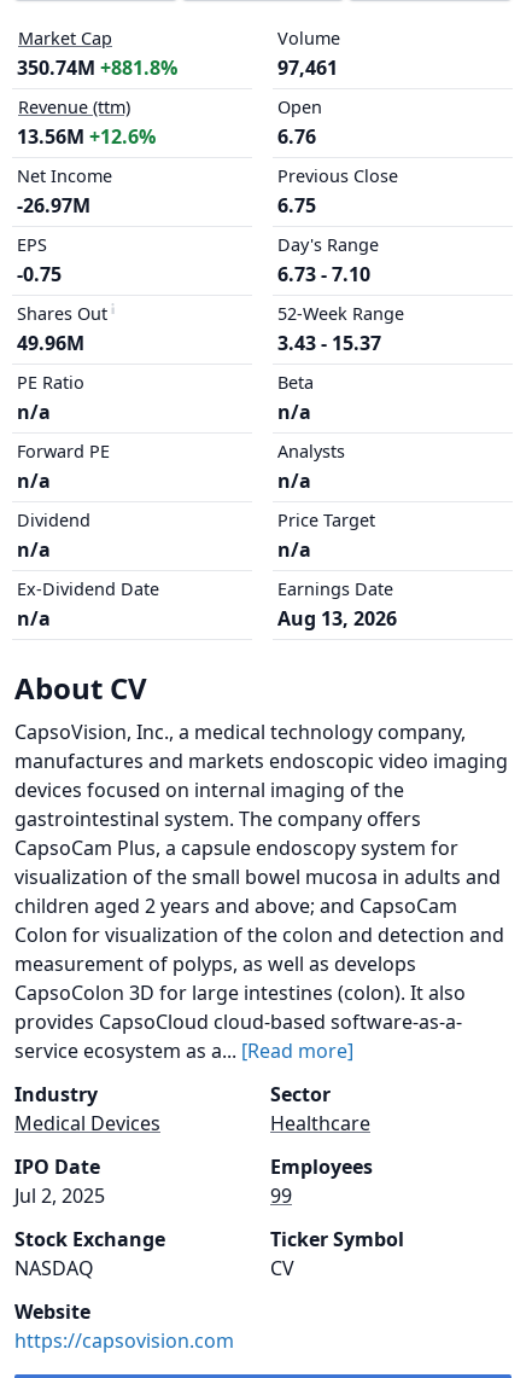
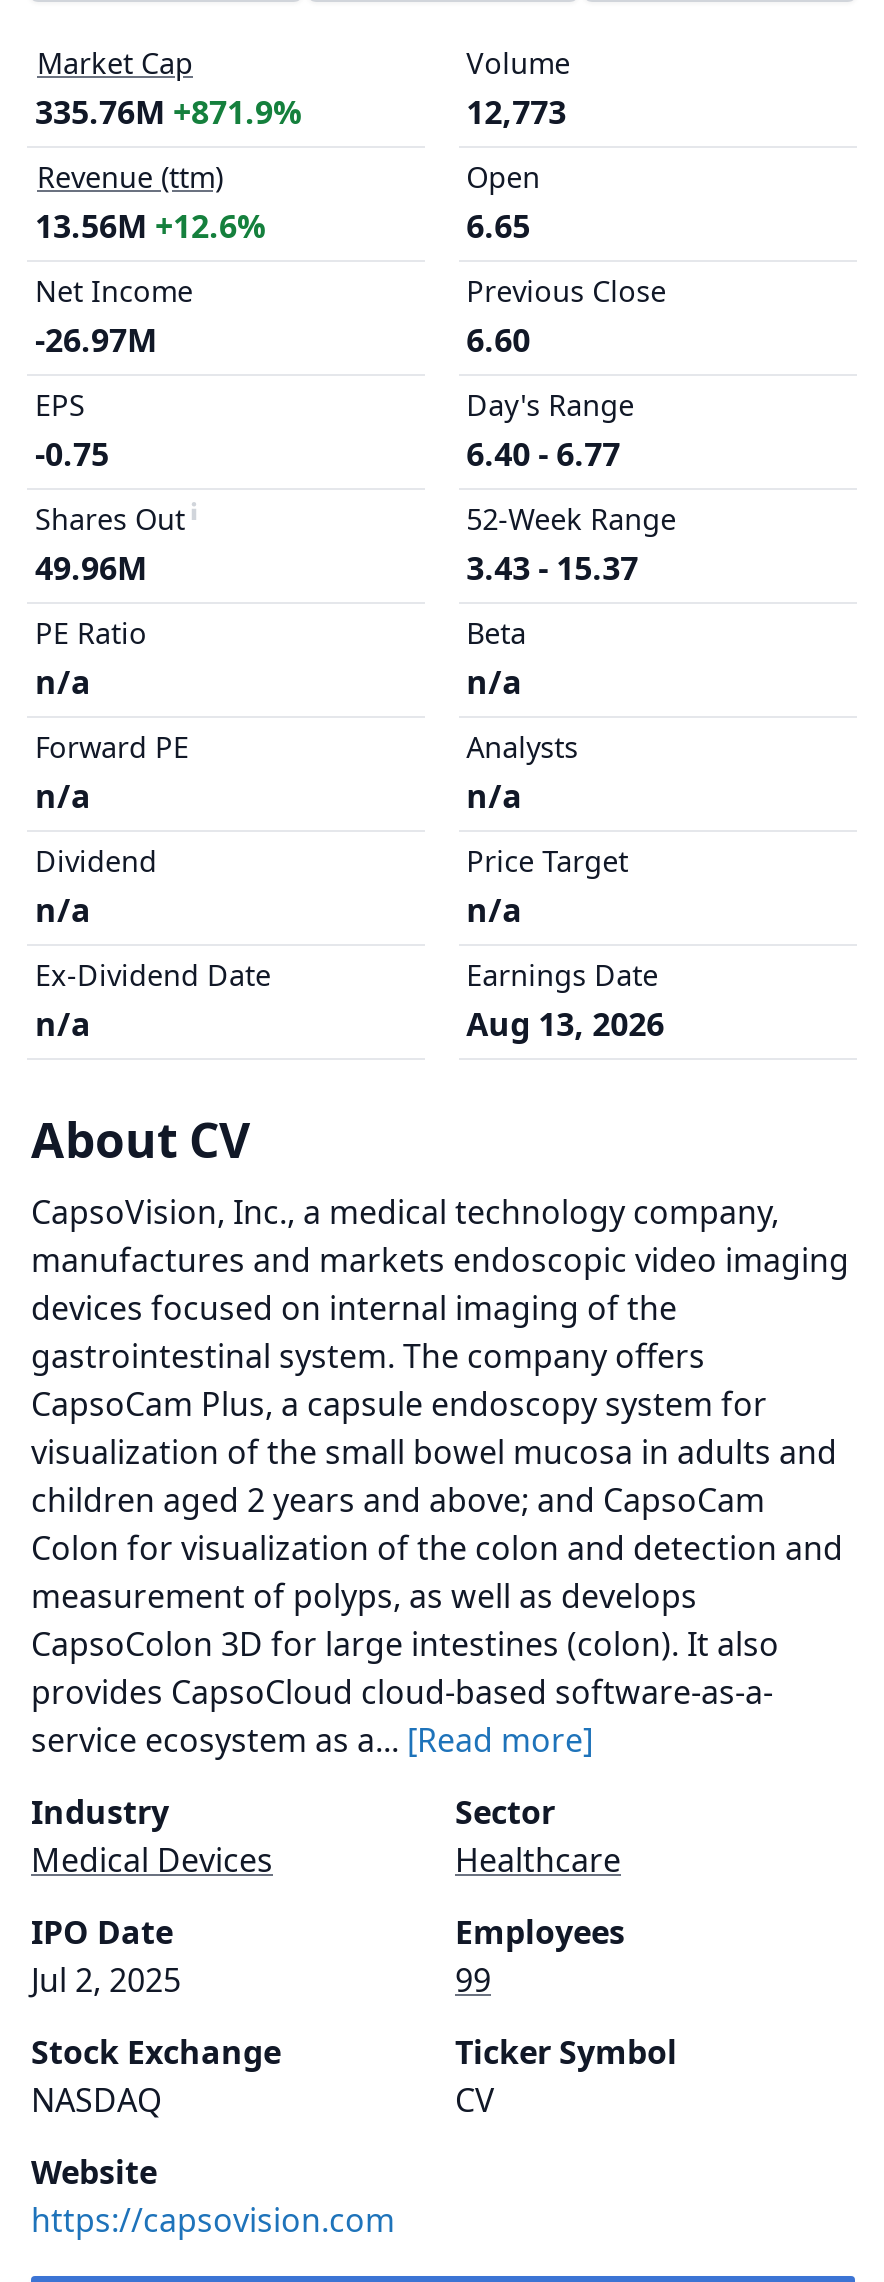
[17,54,177,81] 350.74M +881.8% -> [35,90,301,134] 335.76M +871.9%
[277,54,337,81] 97,461 -> [466,90,566,134] 12,773
[277,123,316,150] 6.76 -> [466,204,530,248] 6.65
[277,192,316,219] 6.75 -> [466,318,530,362] 6.60
[277,261,370,287] 6.73 - 7.10 -> [466,432,620,476] 6.40 - 6.77

